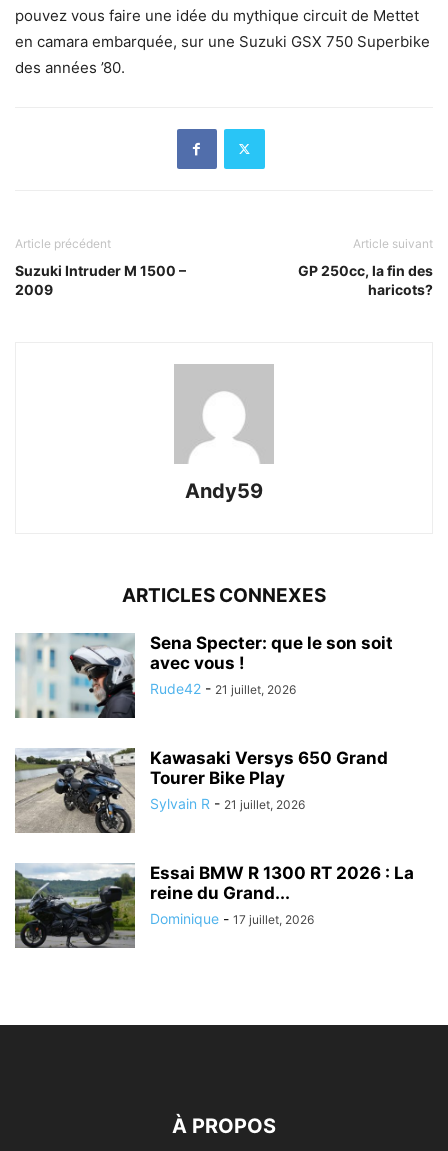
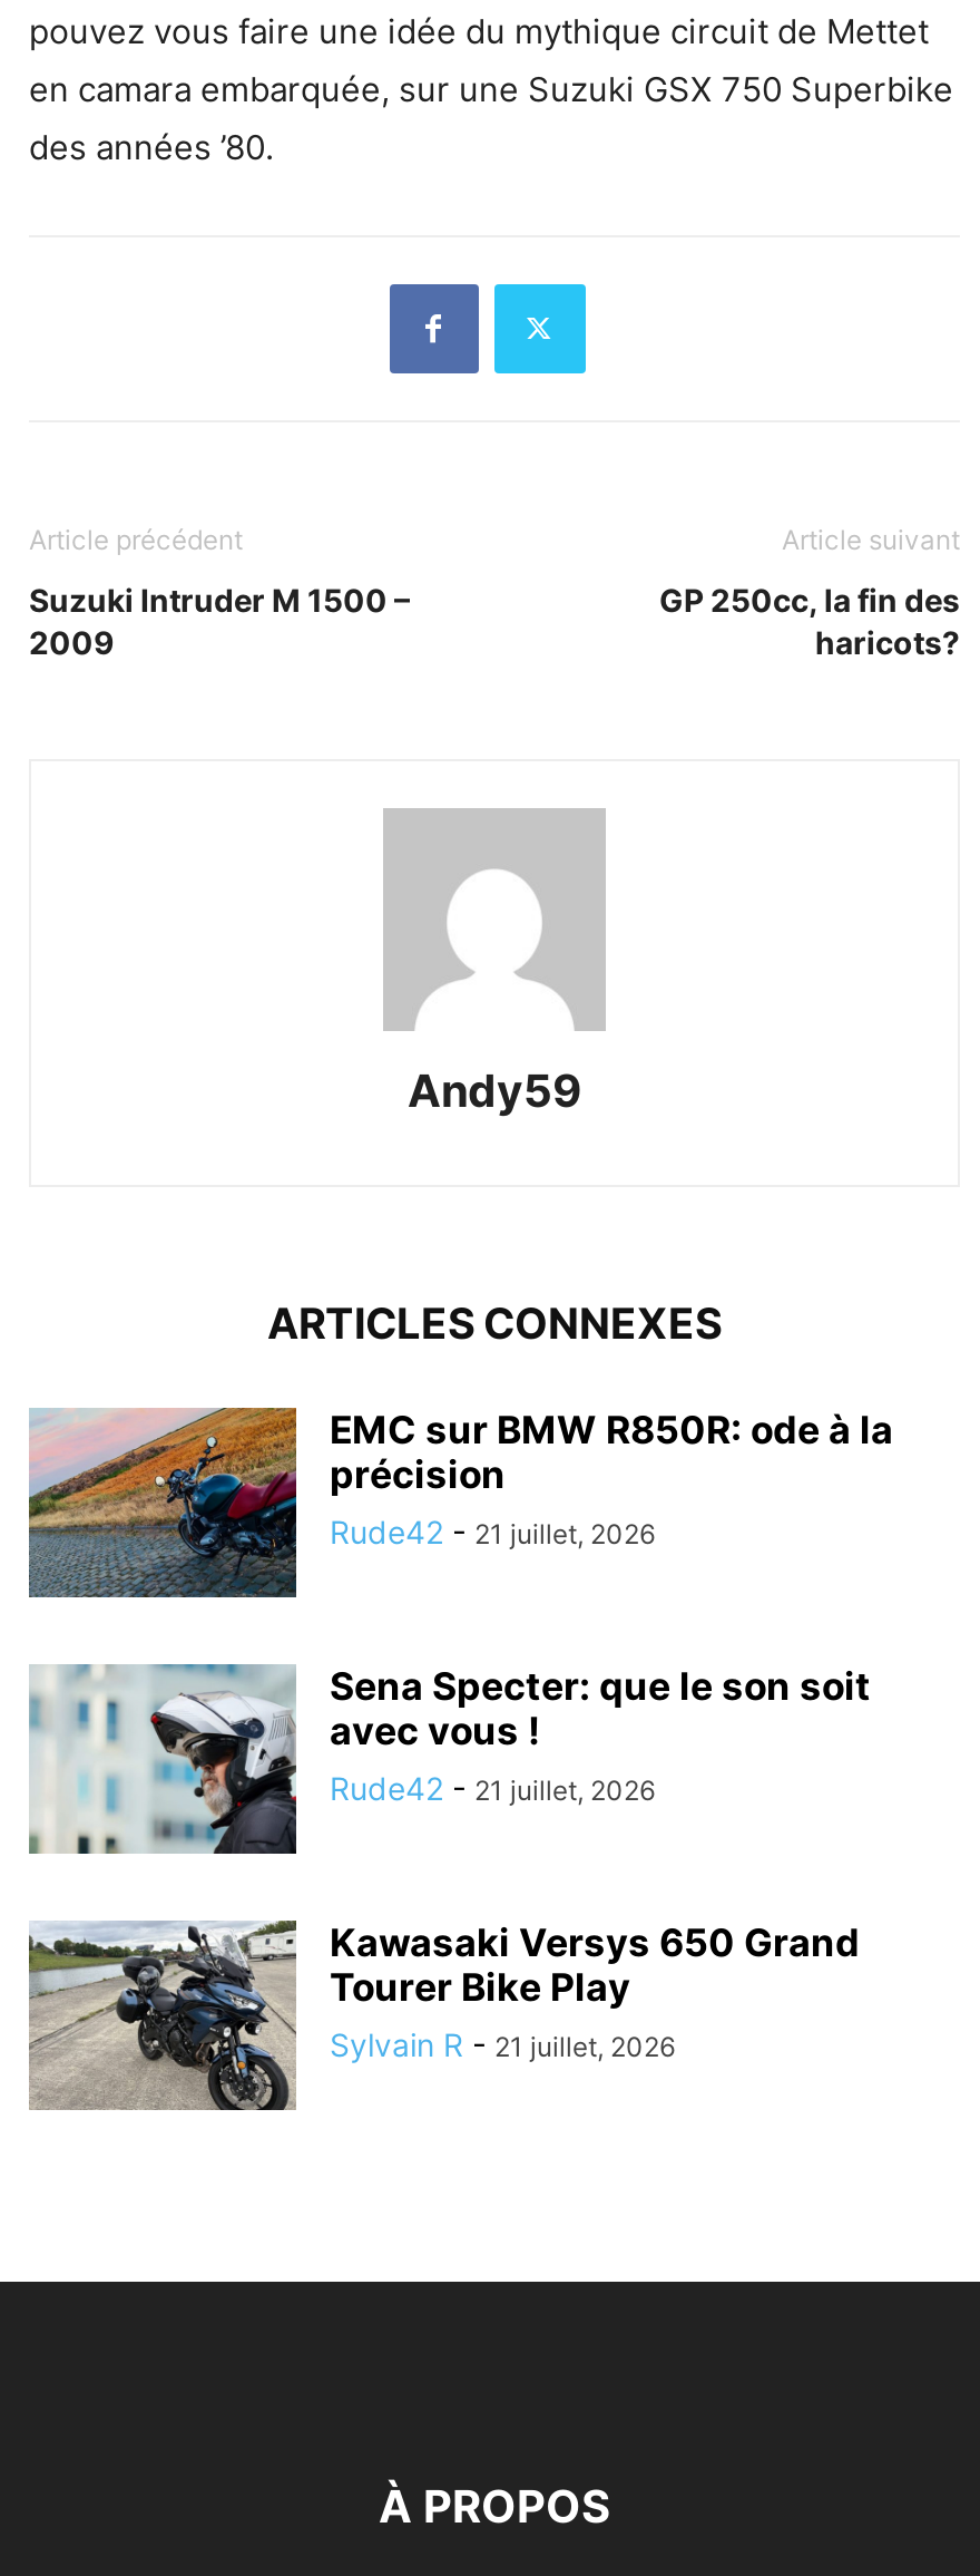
none -> [27,1406,893,1600] [image] | EMC sur BMW R850R: ode à la | précision | Rude42 - 21 juillet, 2026
moved [14,631,393,812] -> [27,1660,871,2063]: [image] | Sena Specter: que le son soit | avec vous ! | Rude42 - 21 juillet, 2026 | Kawasaki Versys 650 Grand | Tourer Bike Play | Sylvain R - 21 juillet, 2026
[15,863,414,948] [image] | Essai BMW R 1300 RT 2026 : La | reine du Grand... | Dominique - 17 juillet, 2026 -> none

